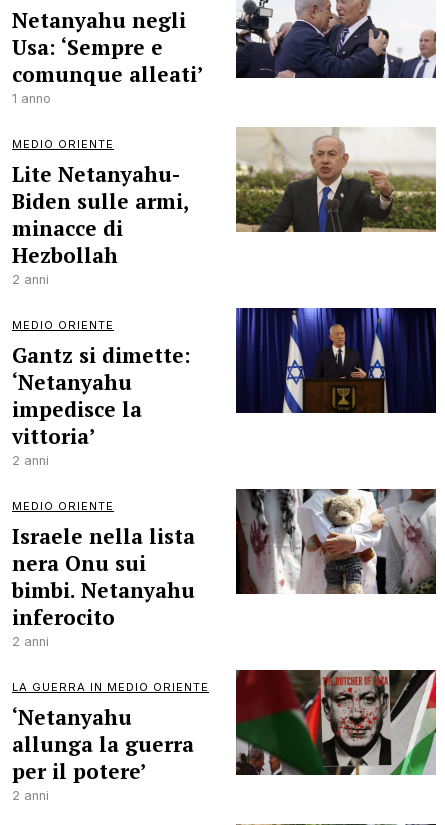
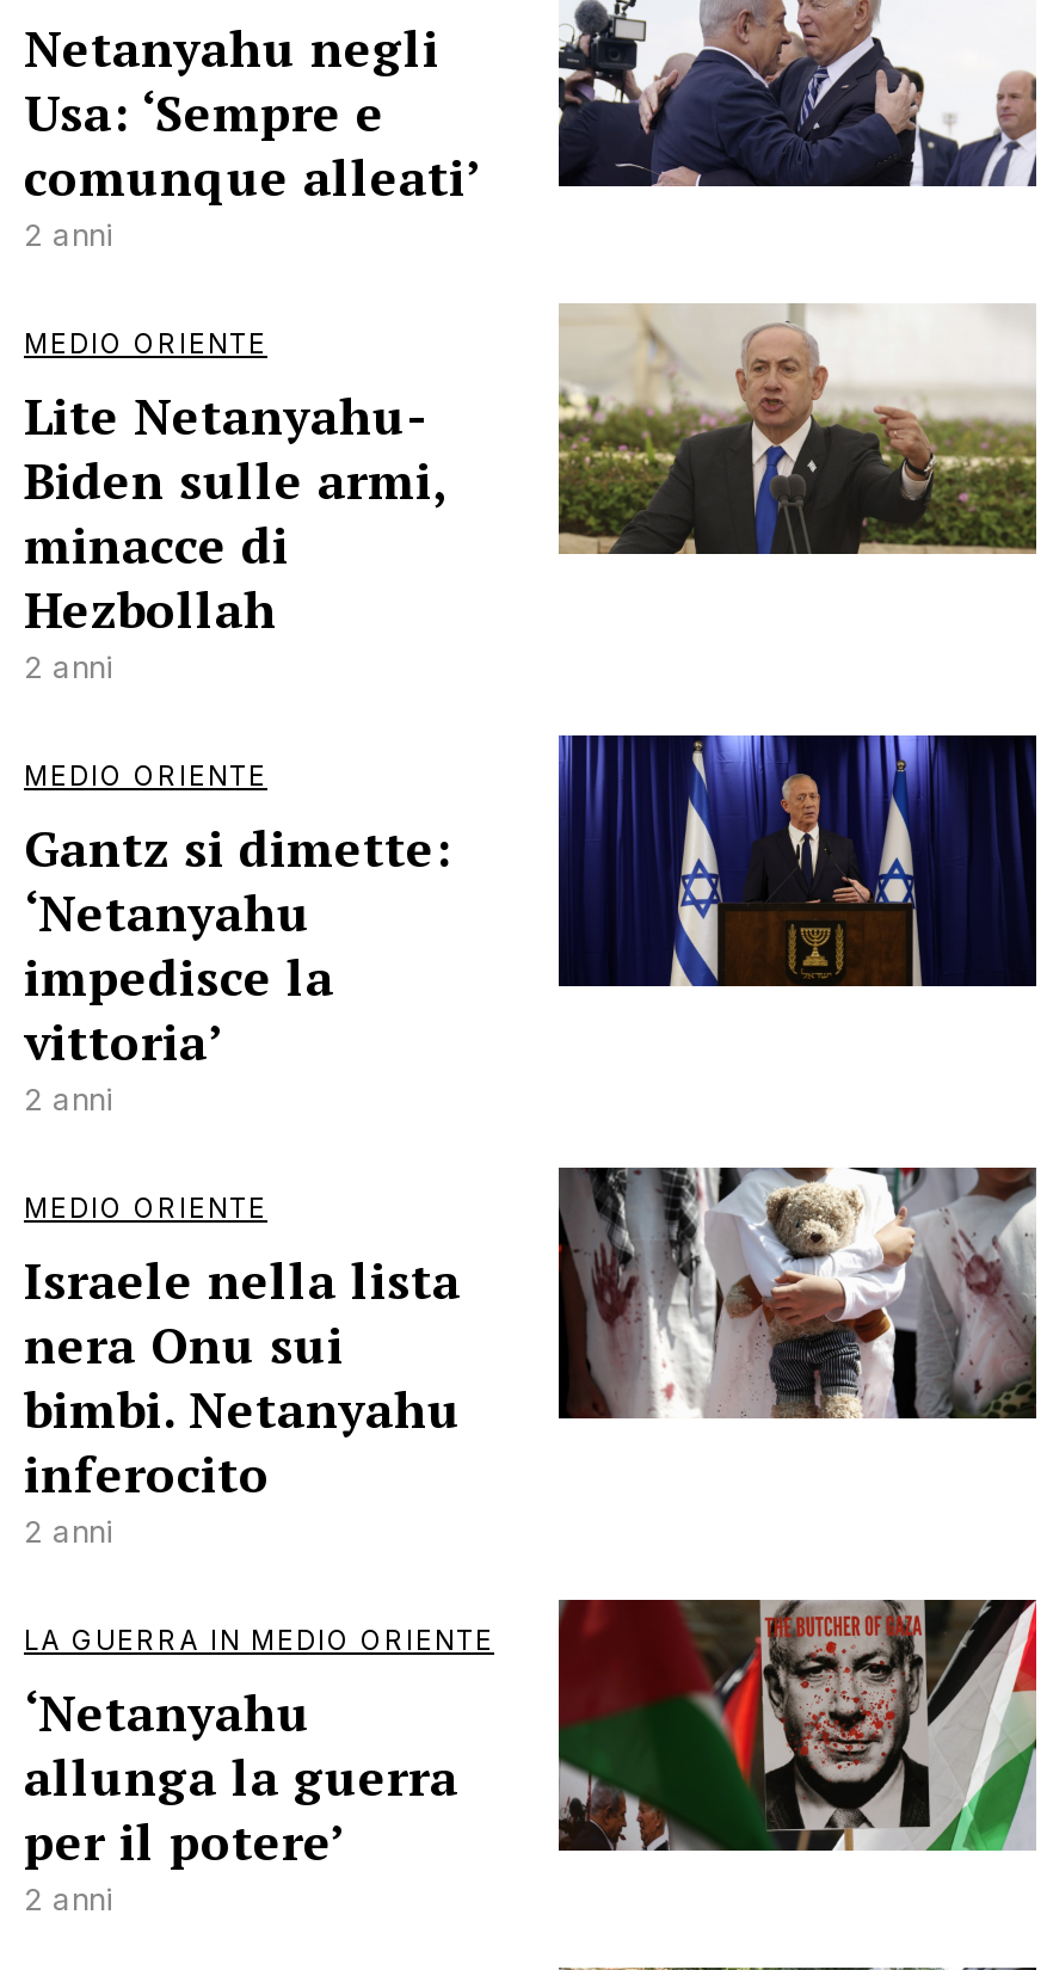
[12,91,51,106] 1 anno -> [24,217,112,253] 2 anni

